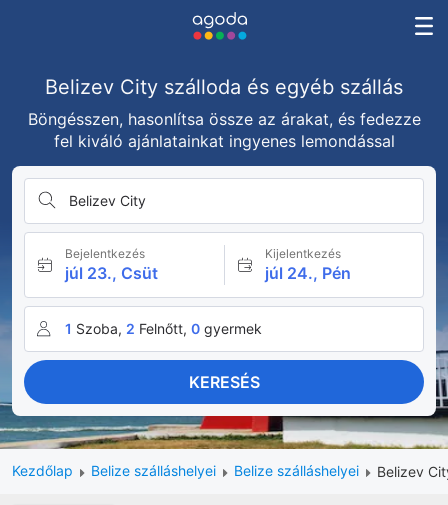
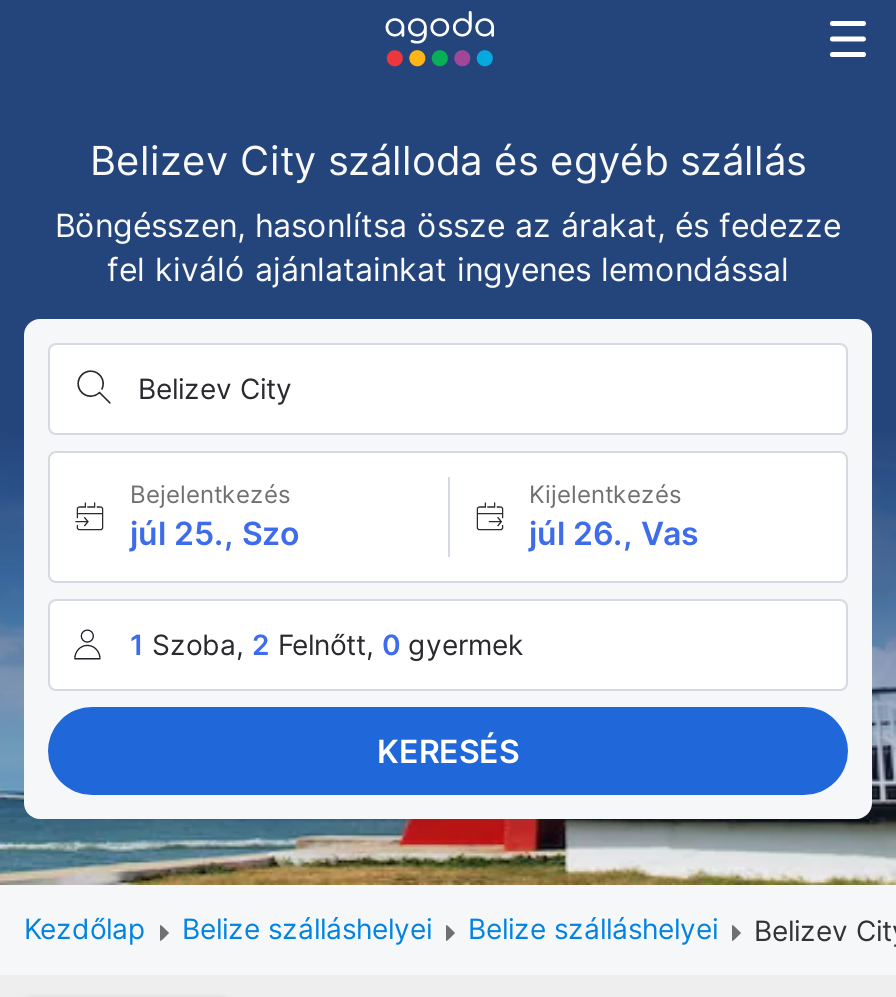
[65,263,158,283] júl 23., Csüt -> [130,513,300,553] júl 25., Szo
[264,263,350,283] júl 24., Pén -> [529,513,699,553] júl 26., Vas

